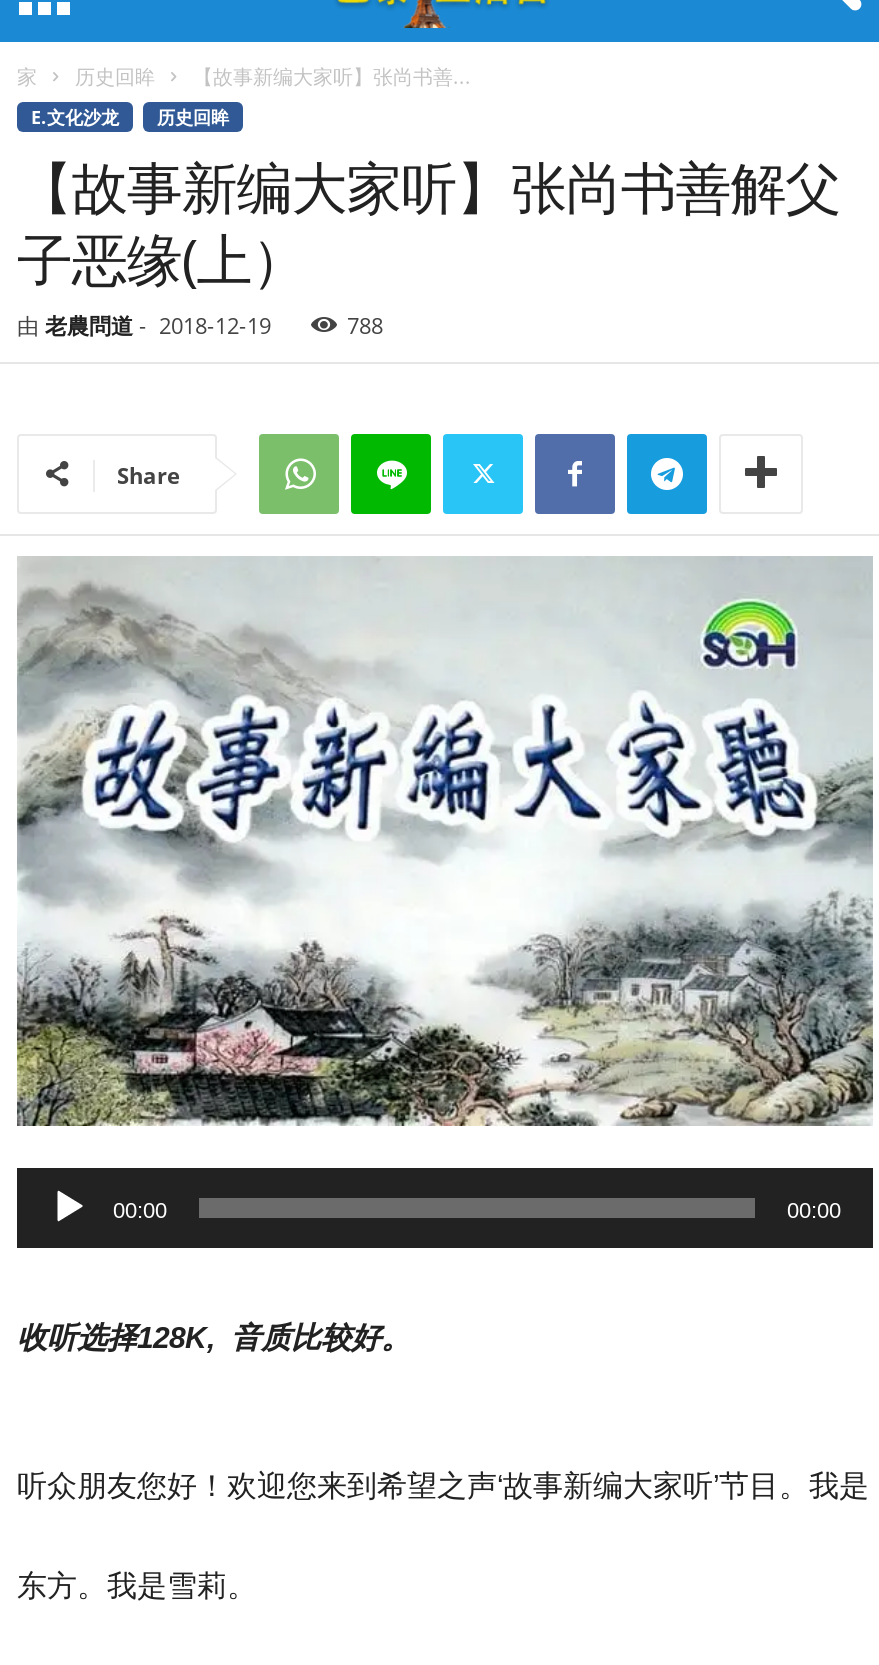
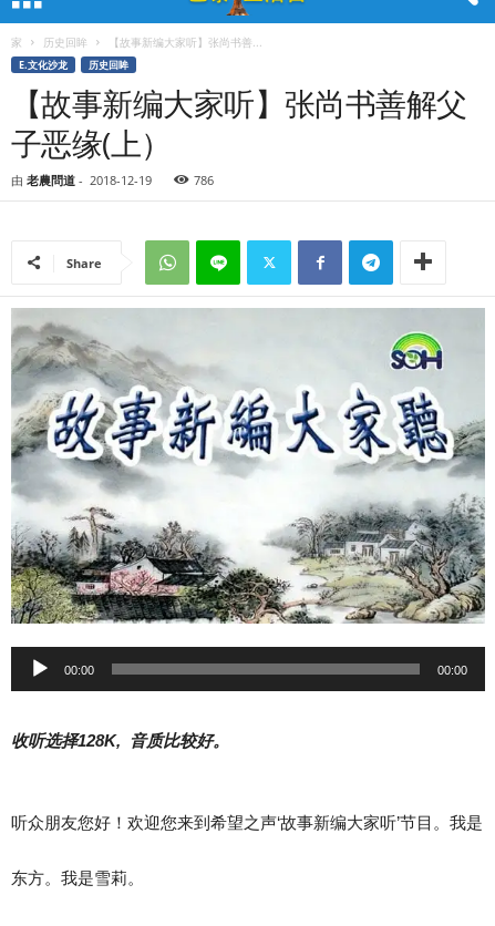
[347,310,383,340] 788 -> [194,172,214,188] 786

